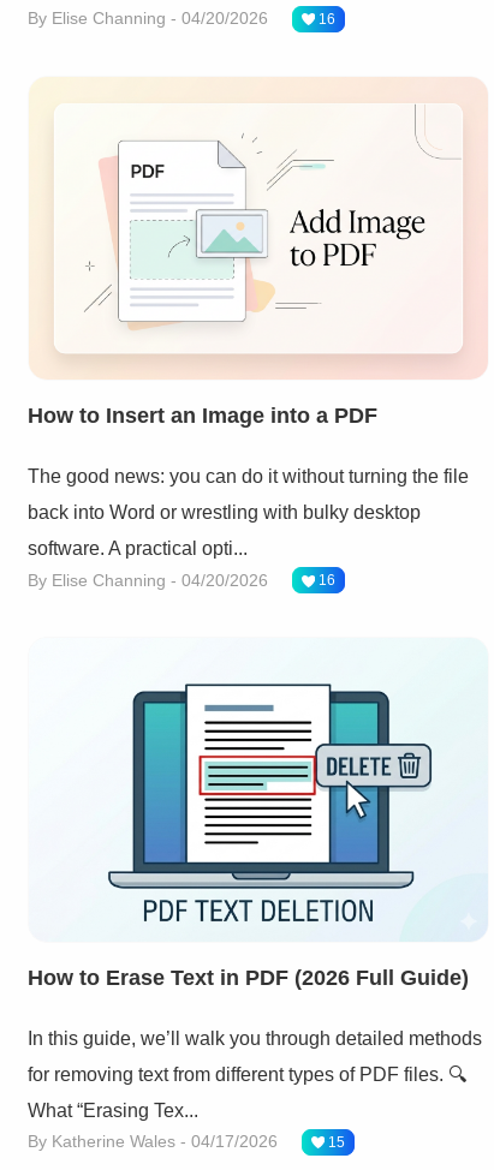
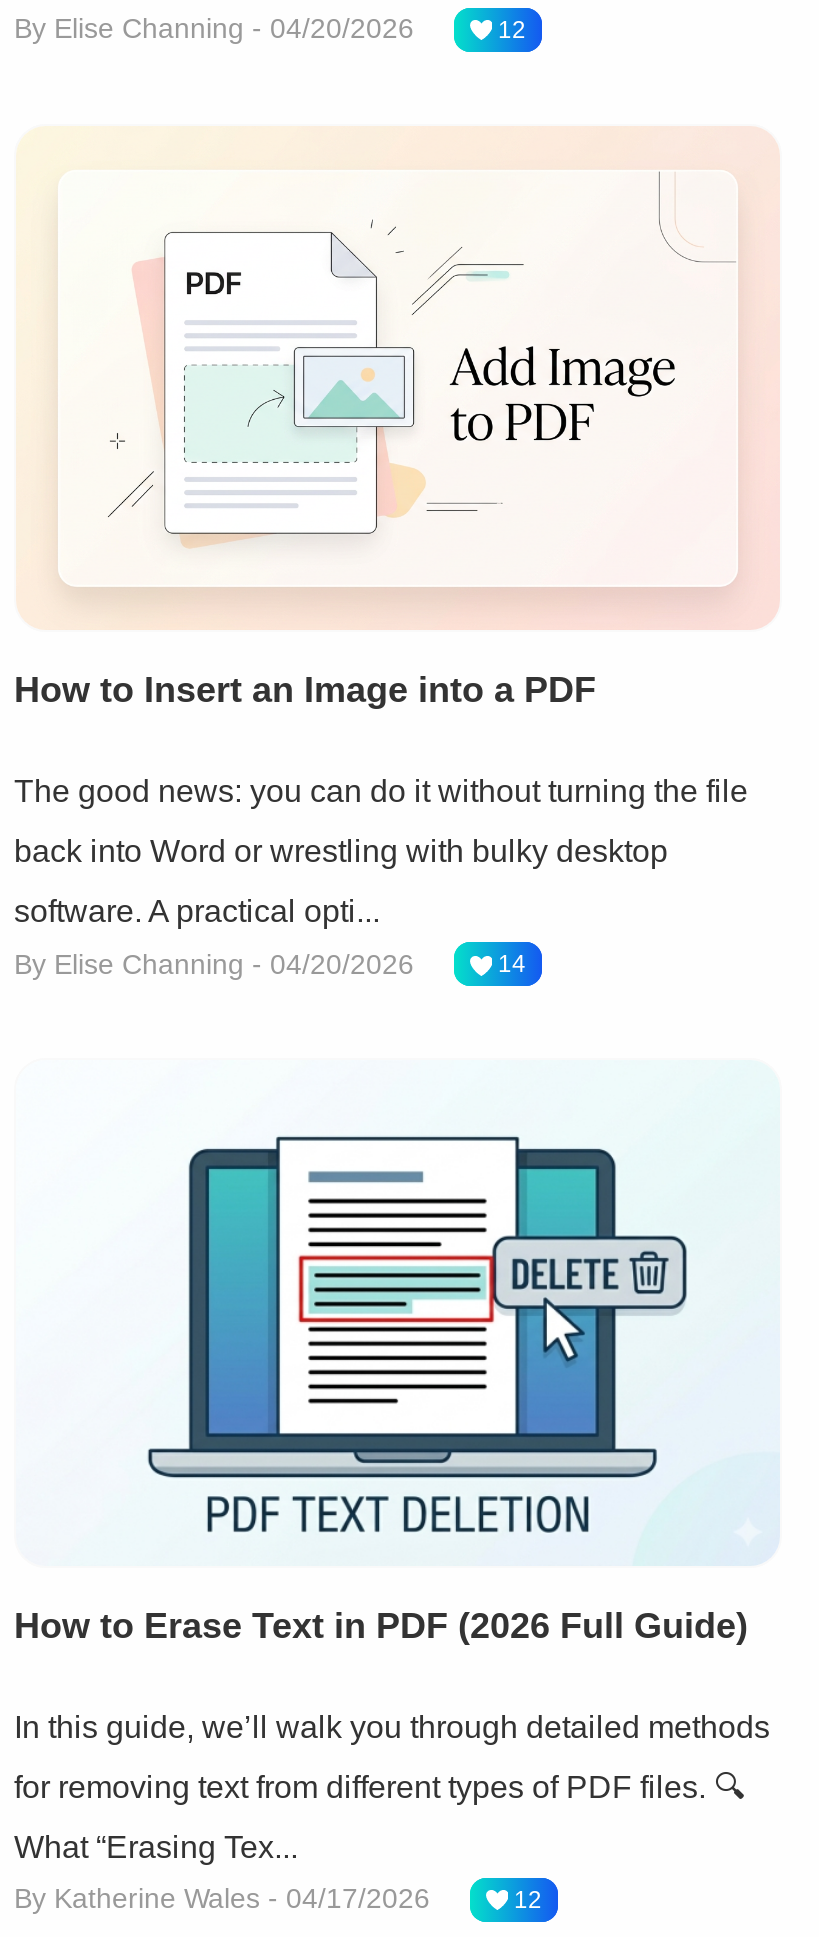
[319,10,335,27] 16 -> [498,15,526,43] 12
[319,572,335,589] 16 -> [498,951,526,979] 14
[328,1133,345,1150] 15 -> [514,1885,542,1913] 12

